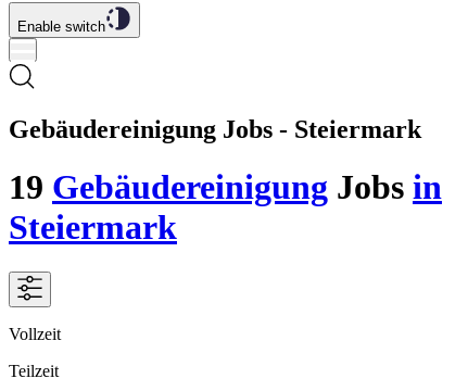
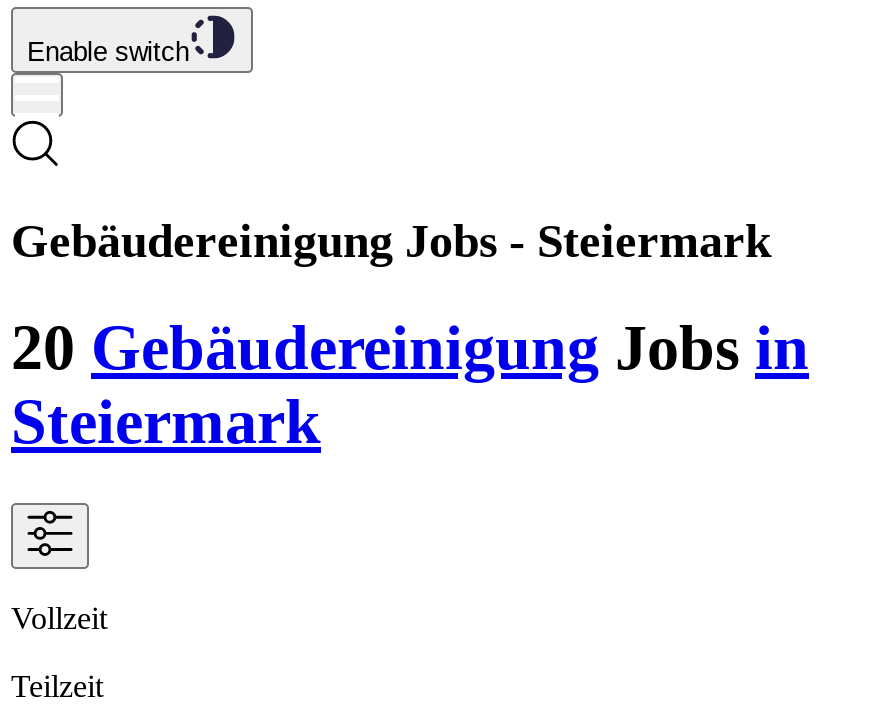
[9,168,442,207] 19 Gebäudereinigung Jobs in -> [11,312,809,384] 20 Gebäudereinigung Jobs in

